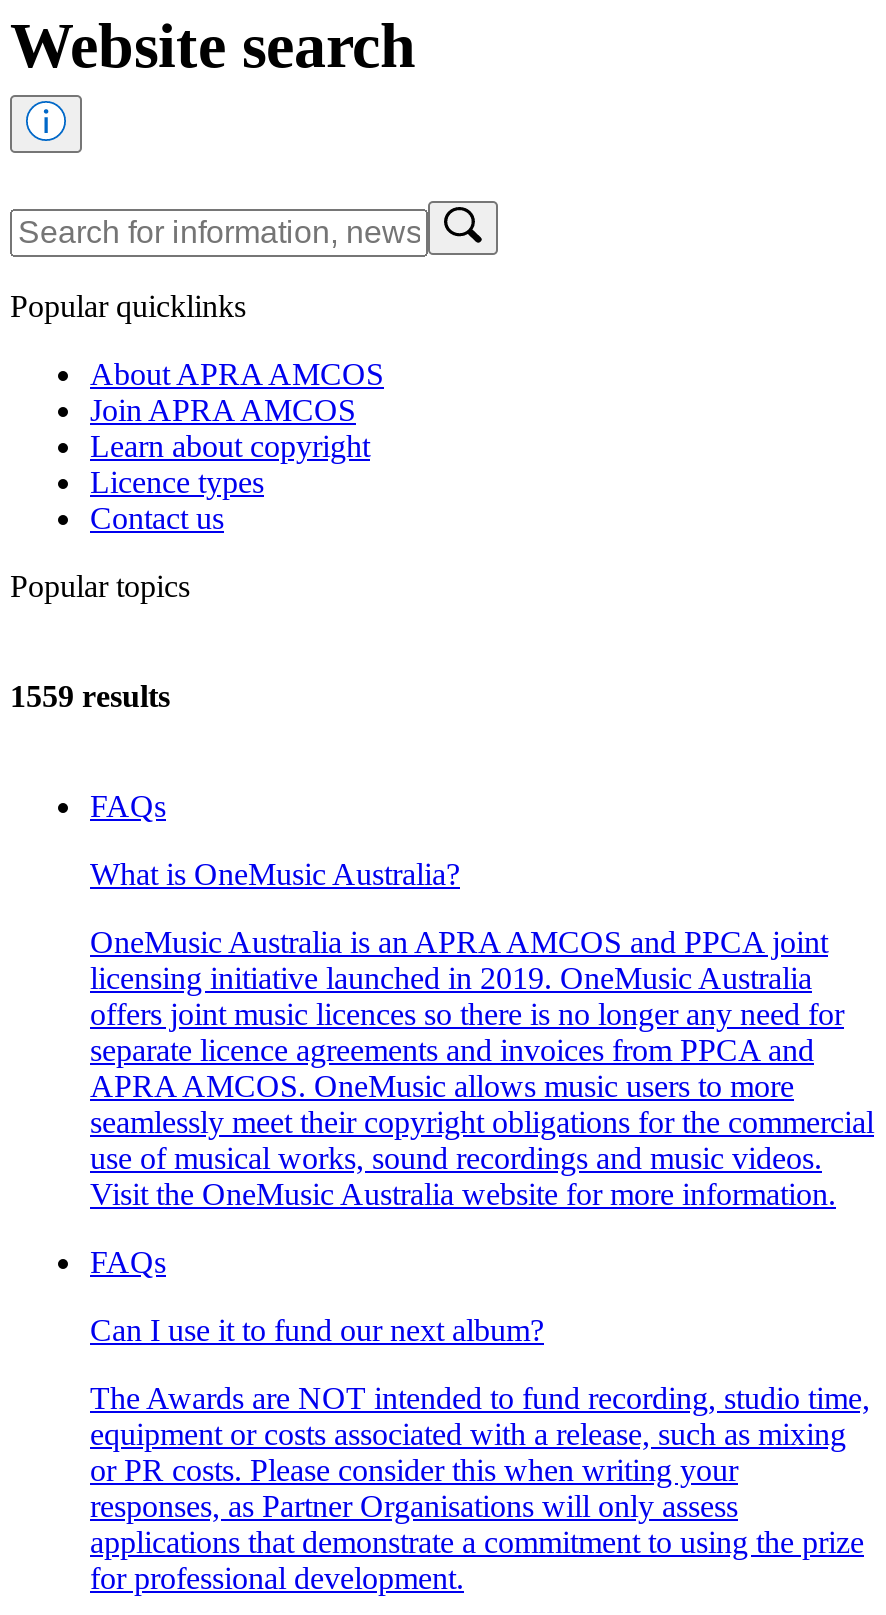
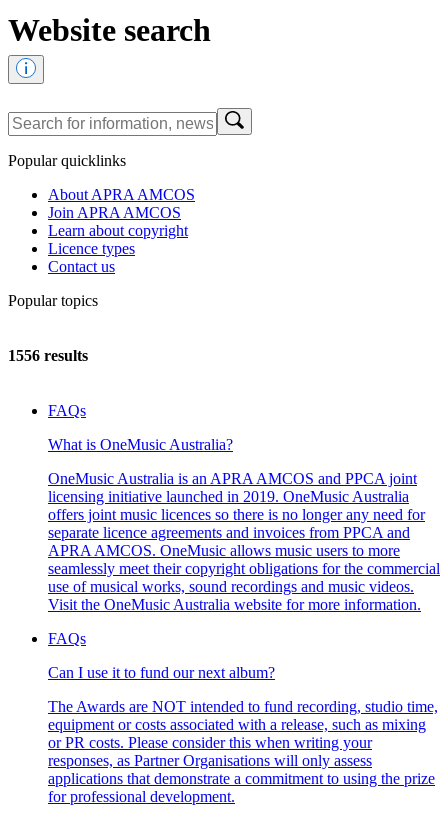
[10,679,170,713] 1559 results -> [8,347,88,364] 1556 results

